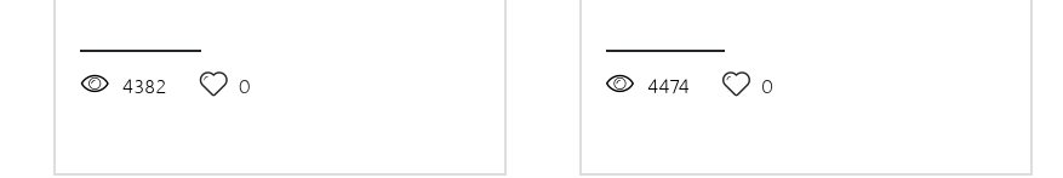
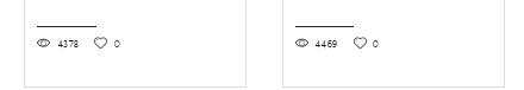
[123,69,168,105] 4382 -> [58,35,79,53] 4378
[648,69,690,105] 4474 -> [316,35,338,53] 4469

